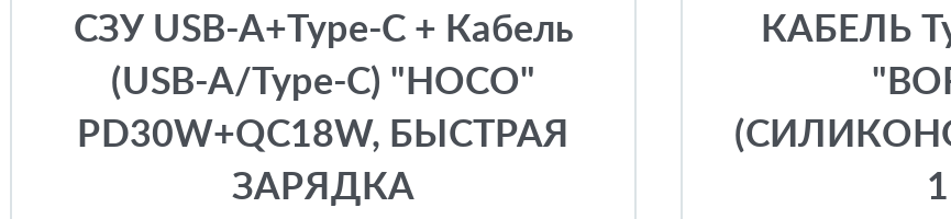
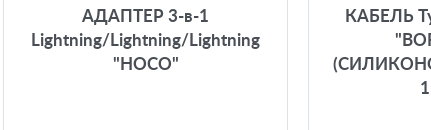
[74,10,573,205] СЗУ USB-A+Type-C + Кабель | (USB-A/Type-C) "HOCO" | PD30W+QC18W, БЫСТРАЯ | ЗАРЯДКА -> [31,8,260,73] АДАПТЕР 3-в-1 | Lightning/Lightning/Lightning | "HOCO"

